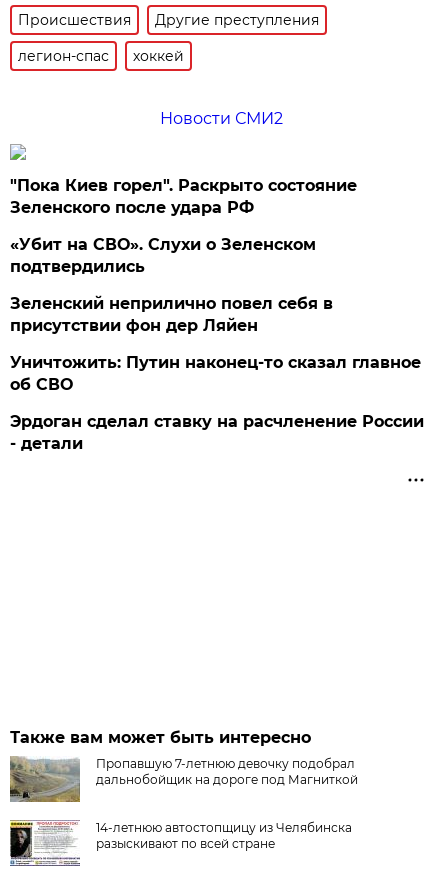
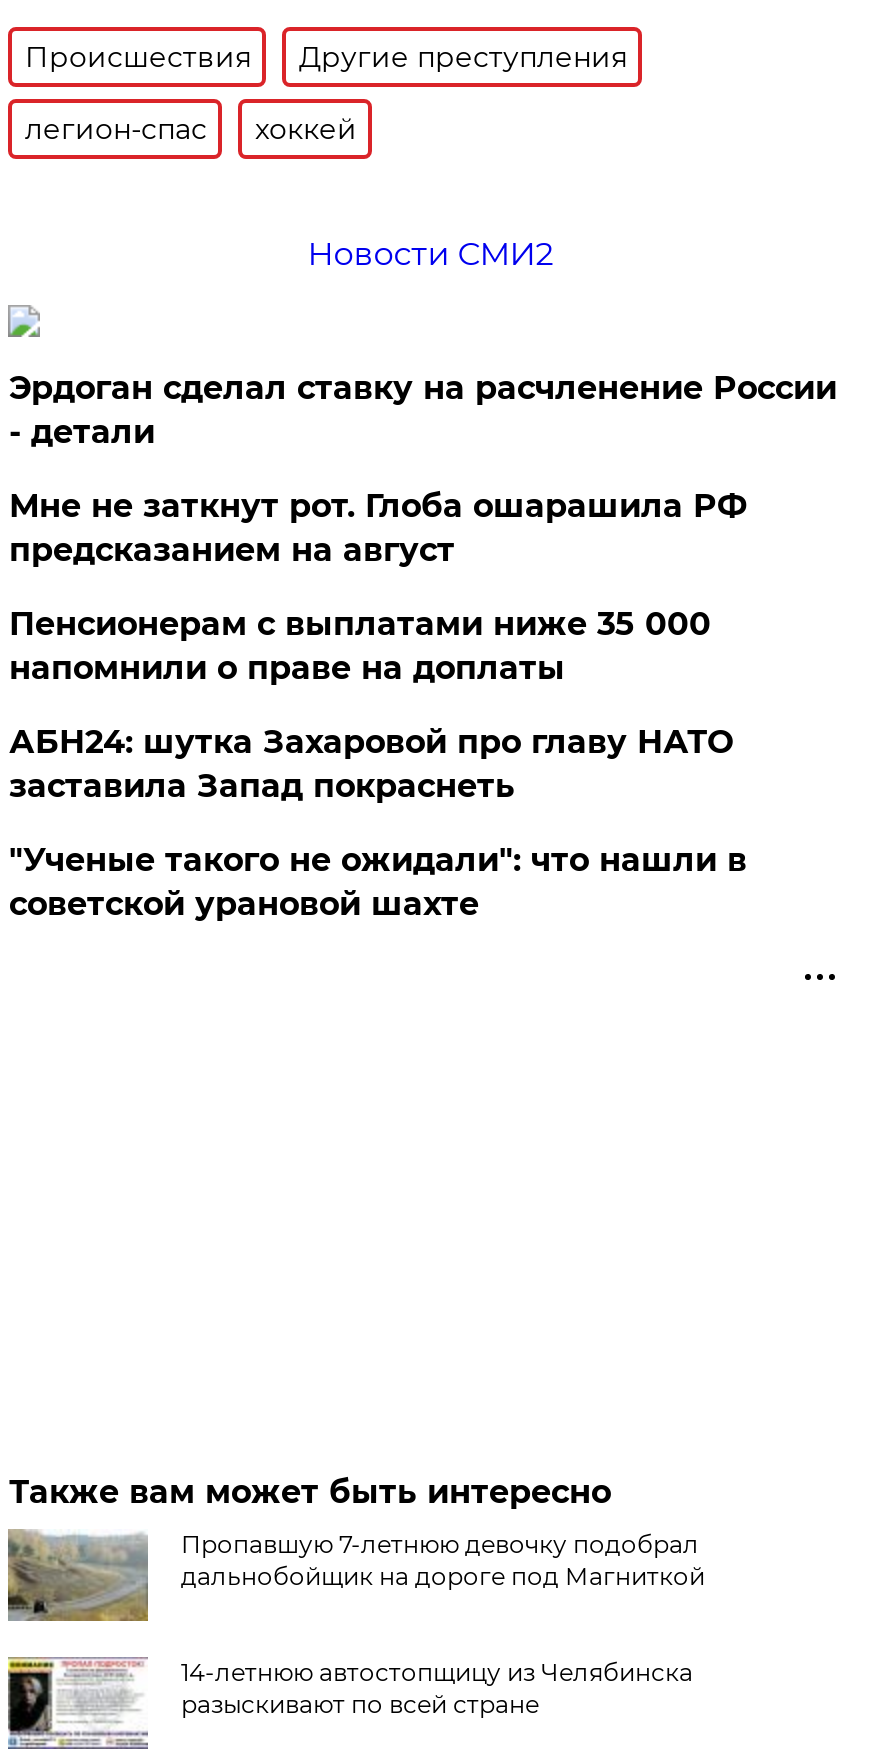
[10,176,421,394] "Пока Киев горел". Раскрыто состояние | Зеленского после удара РФ | «Убит на СВО». Слухи о Зеленском | подтвердились | Зеленский неприлично повел cебя в | присутствии фон дер Ляйен | Уничтожить: Путин наконец-то сказал главное | об СВО -> none
moved [10,412,424,453] -> [9,369,837,451]: Эрдоган сделал ставку на расчленение России | - детали
none -> [9,487,747,923] Мне не заткнут рот. Глоба ошарашила РФ | предсказанием на август | Пенсионерам с выплатами ниже 35 000 | напомнили о праве на доплаты | АБН24: шутка Захаровой про главу НАТО | заставила Запад покраснеть | "Ученые такого не ожидали": что нашли в | советской урановой шахте

